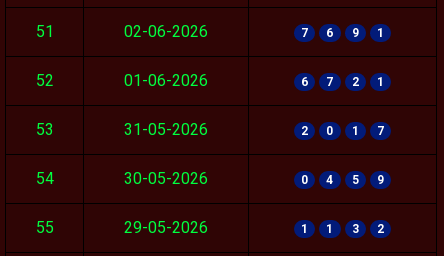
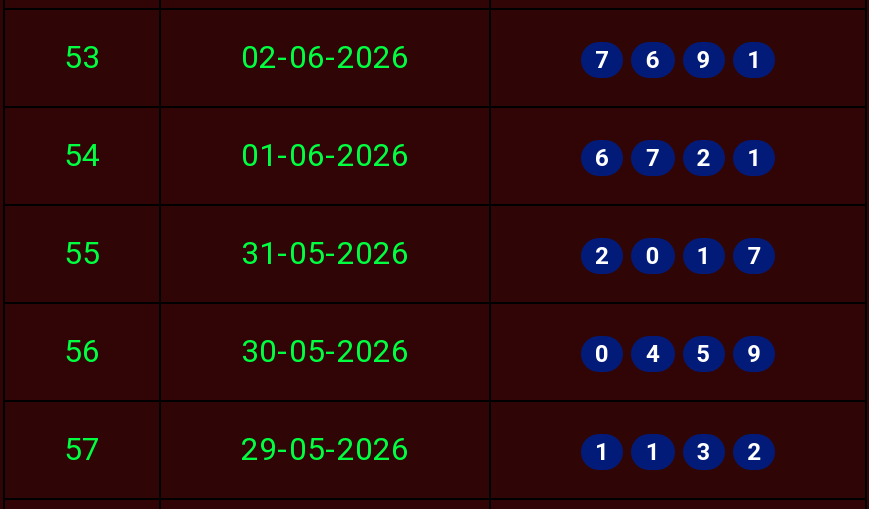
[35,22,53,41] 51 -> [64,38,100,76] 53
[35,71,53,90] 52 -> [64,136,100,174] 54
[35,120,53,139] 53 -> [64,234,100,272] 55
[35,169,53,188] 54 -> [64,332,100,370] 56
[35,218,53,237] 55 -> [64,430,100,468] 57

